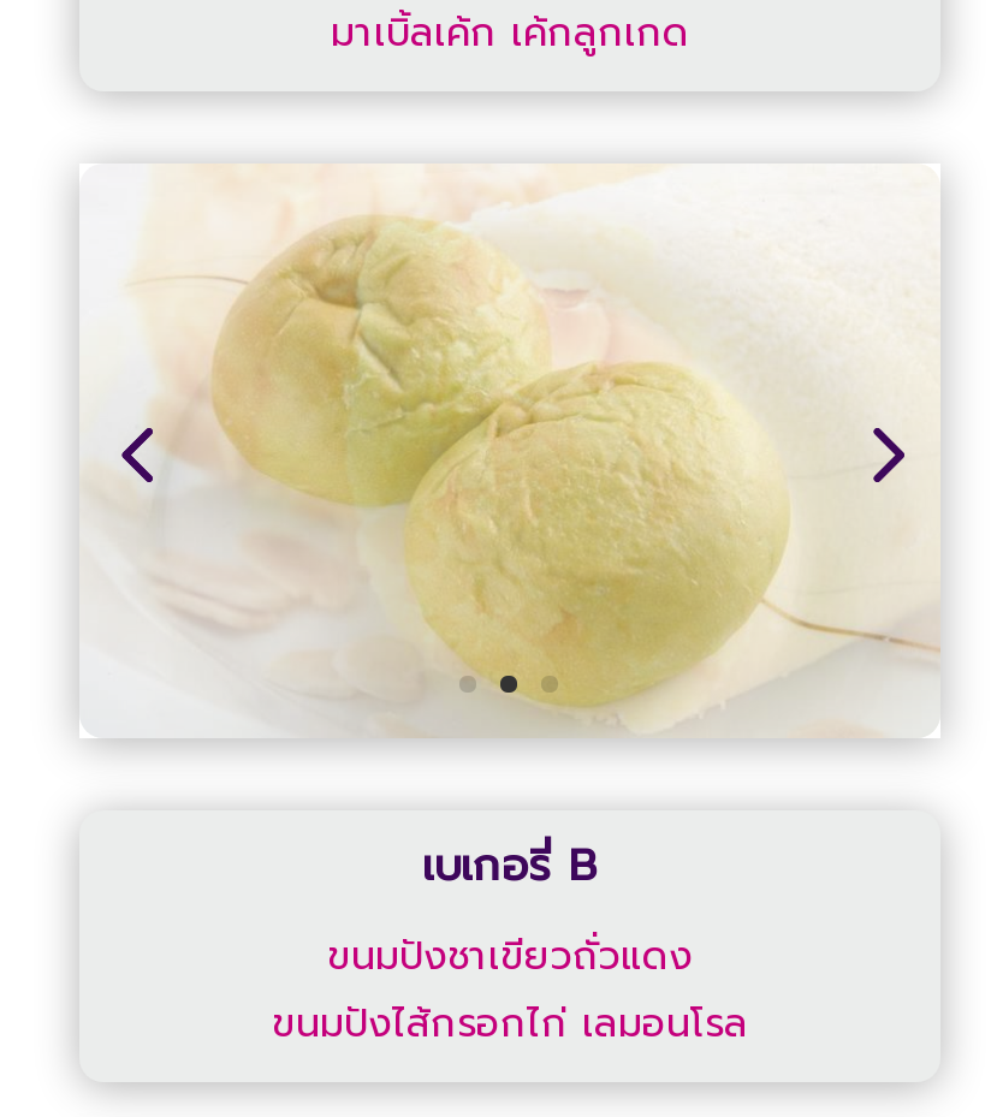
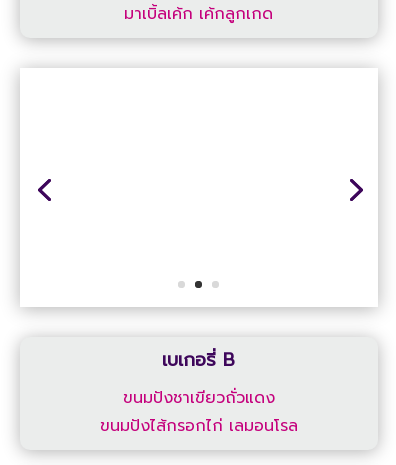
[82,164,940,738] [image] -> none

